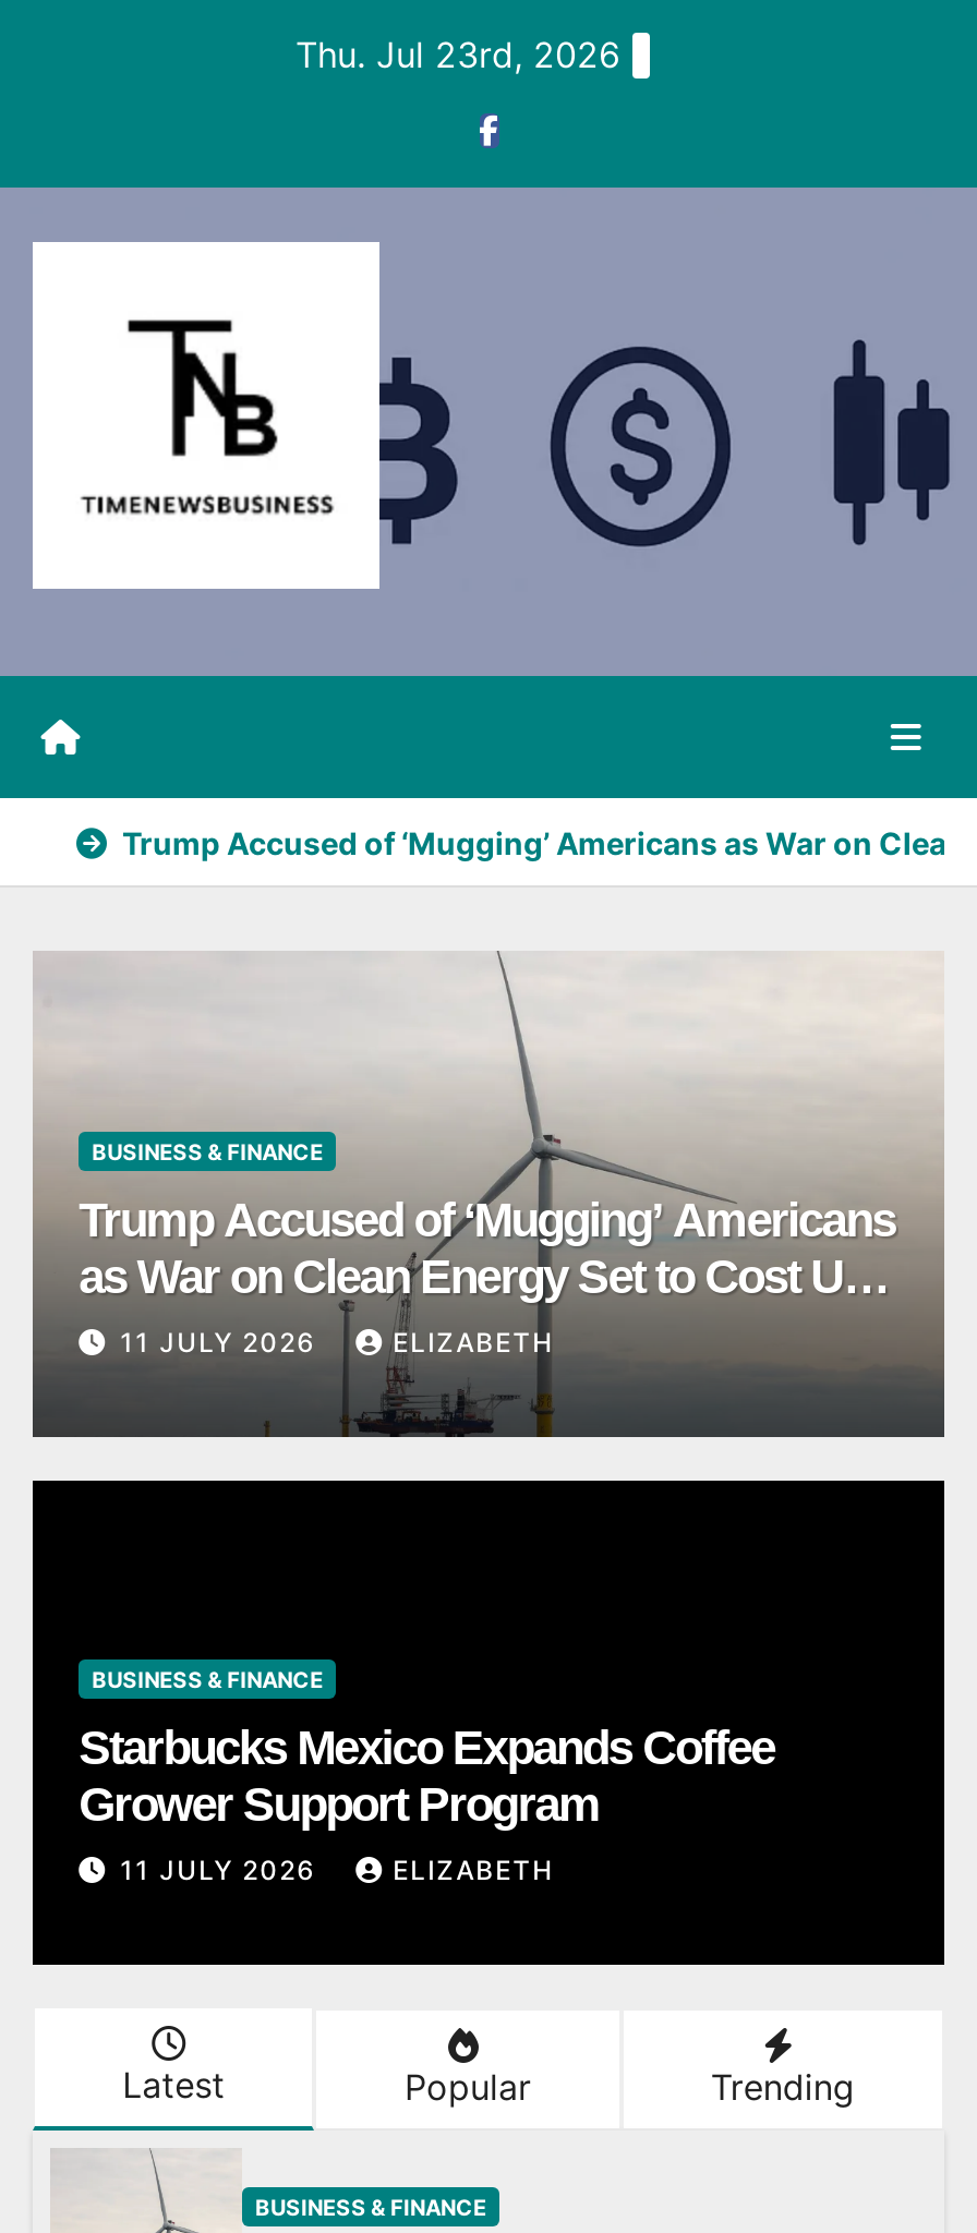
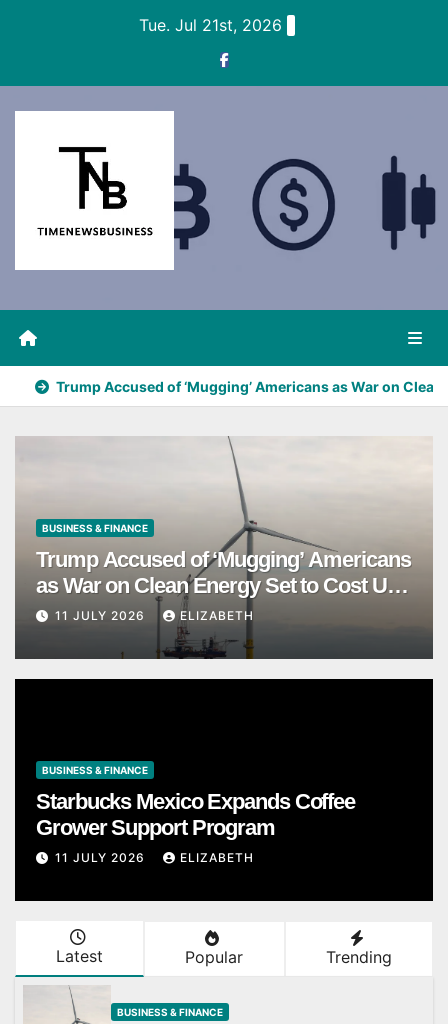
[295,33,620,76] Thu. Jul 23rd, 2026 -> [138,15,281,35] Tue. Jul 21st, 2026

